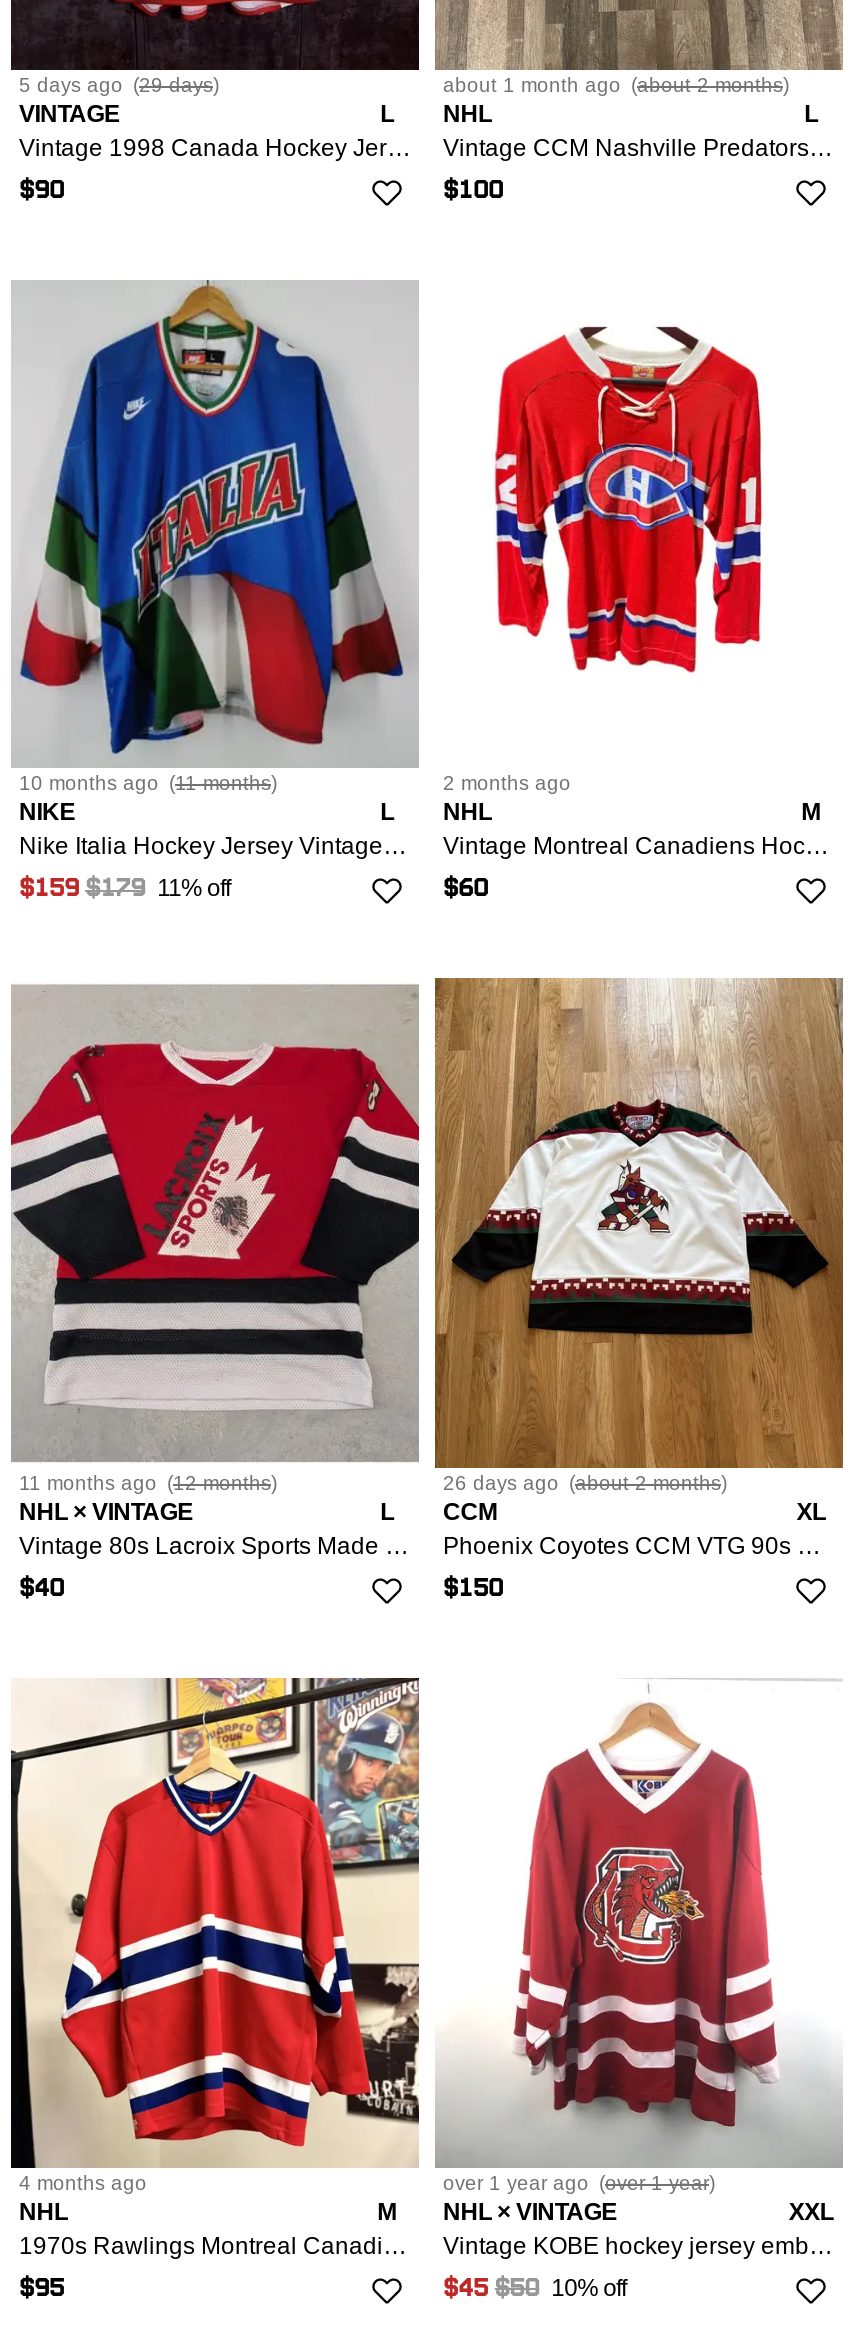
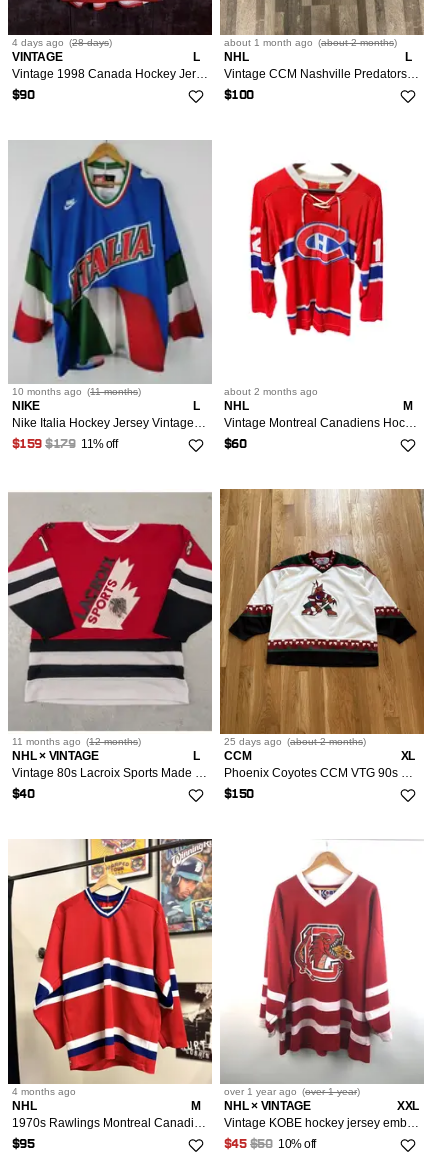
[19,73,219,95] 5 days ago (29 days) -> [12,37,112,48] 4 days ago (28 days)
[443,773,571,795] 2 months ago -> [224,386,318,397] about 2 months ago
[443,1472,727,1494] 26 days ago (about 2 months) -> [224,736,366,747] 25 days ago (about 2 months)

